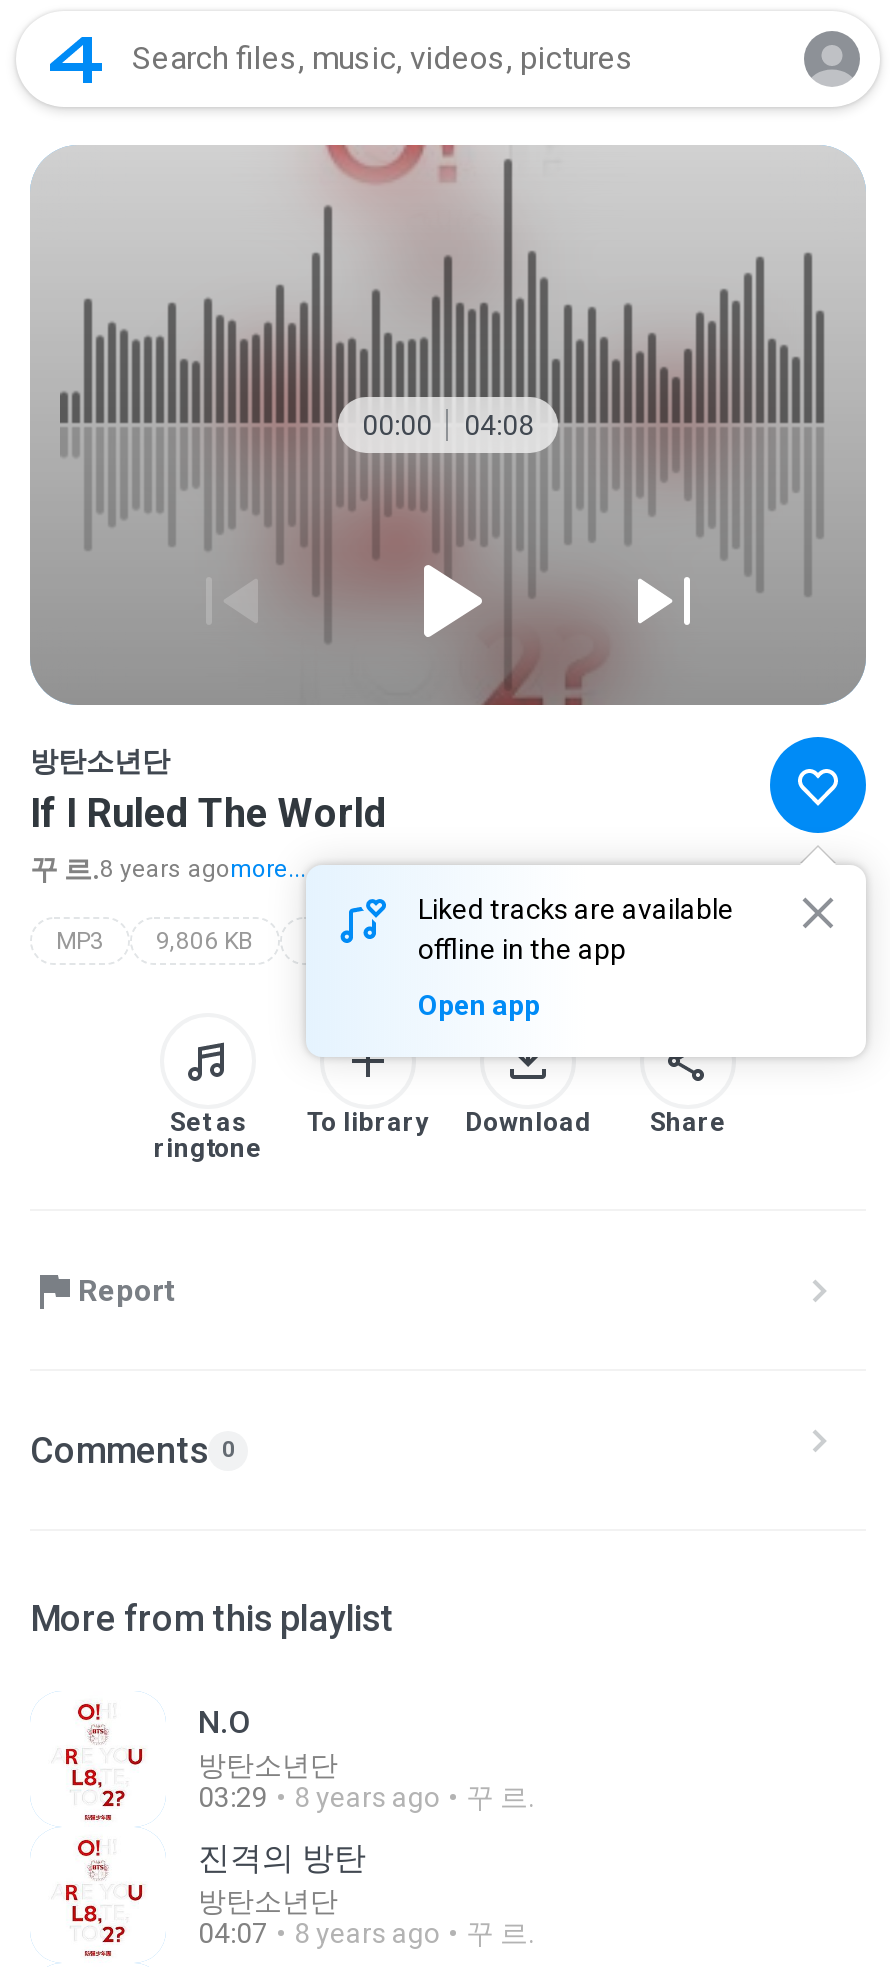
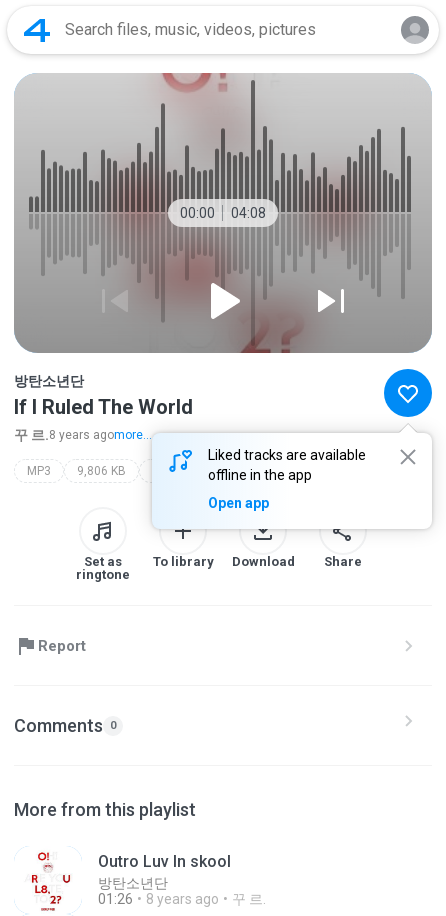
[198,1703,250,1741] N.O -> [98,852,231,871] Outro Luv In skool
[198,1781,534,1949] 03:29 | 8 years ago | 꾸 르. | 진격의 방탄 | 방탄소년단 | 04:07 -> [98,891,133,907] 01:26

